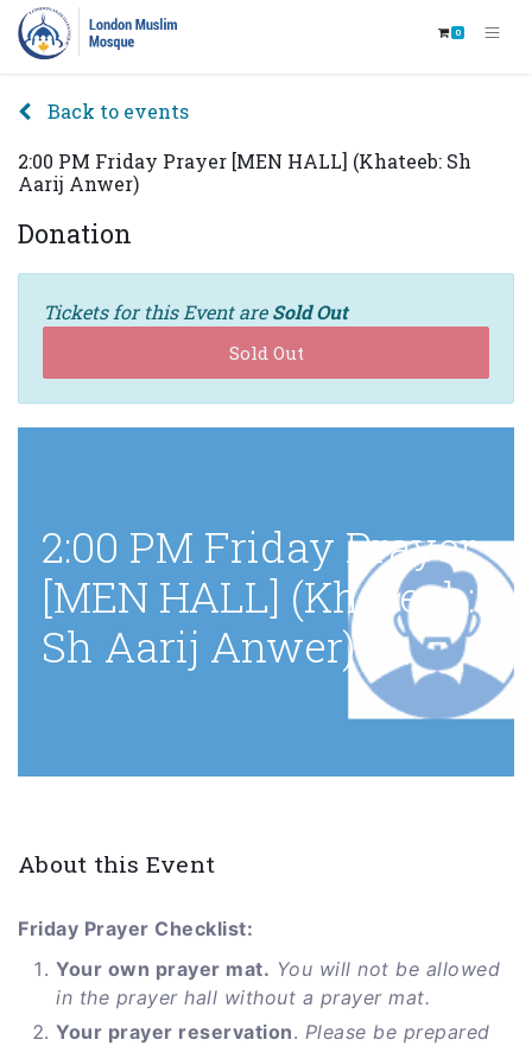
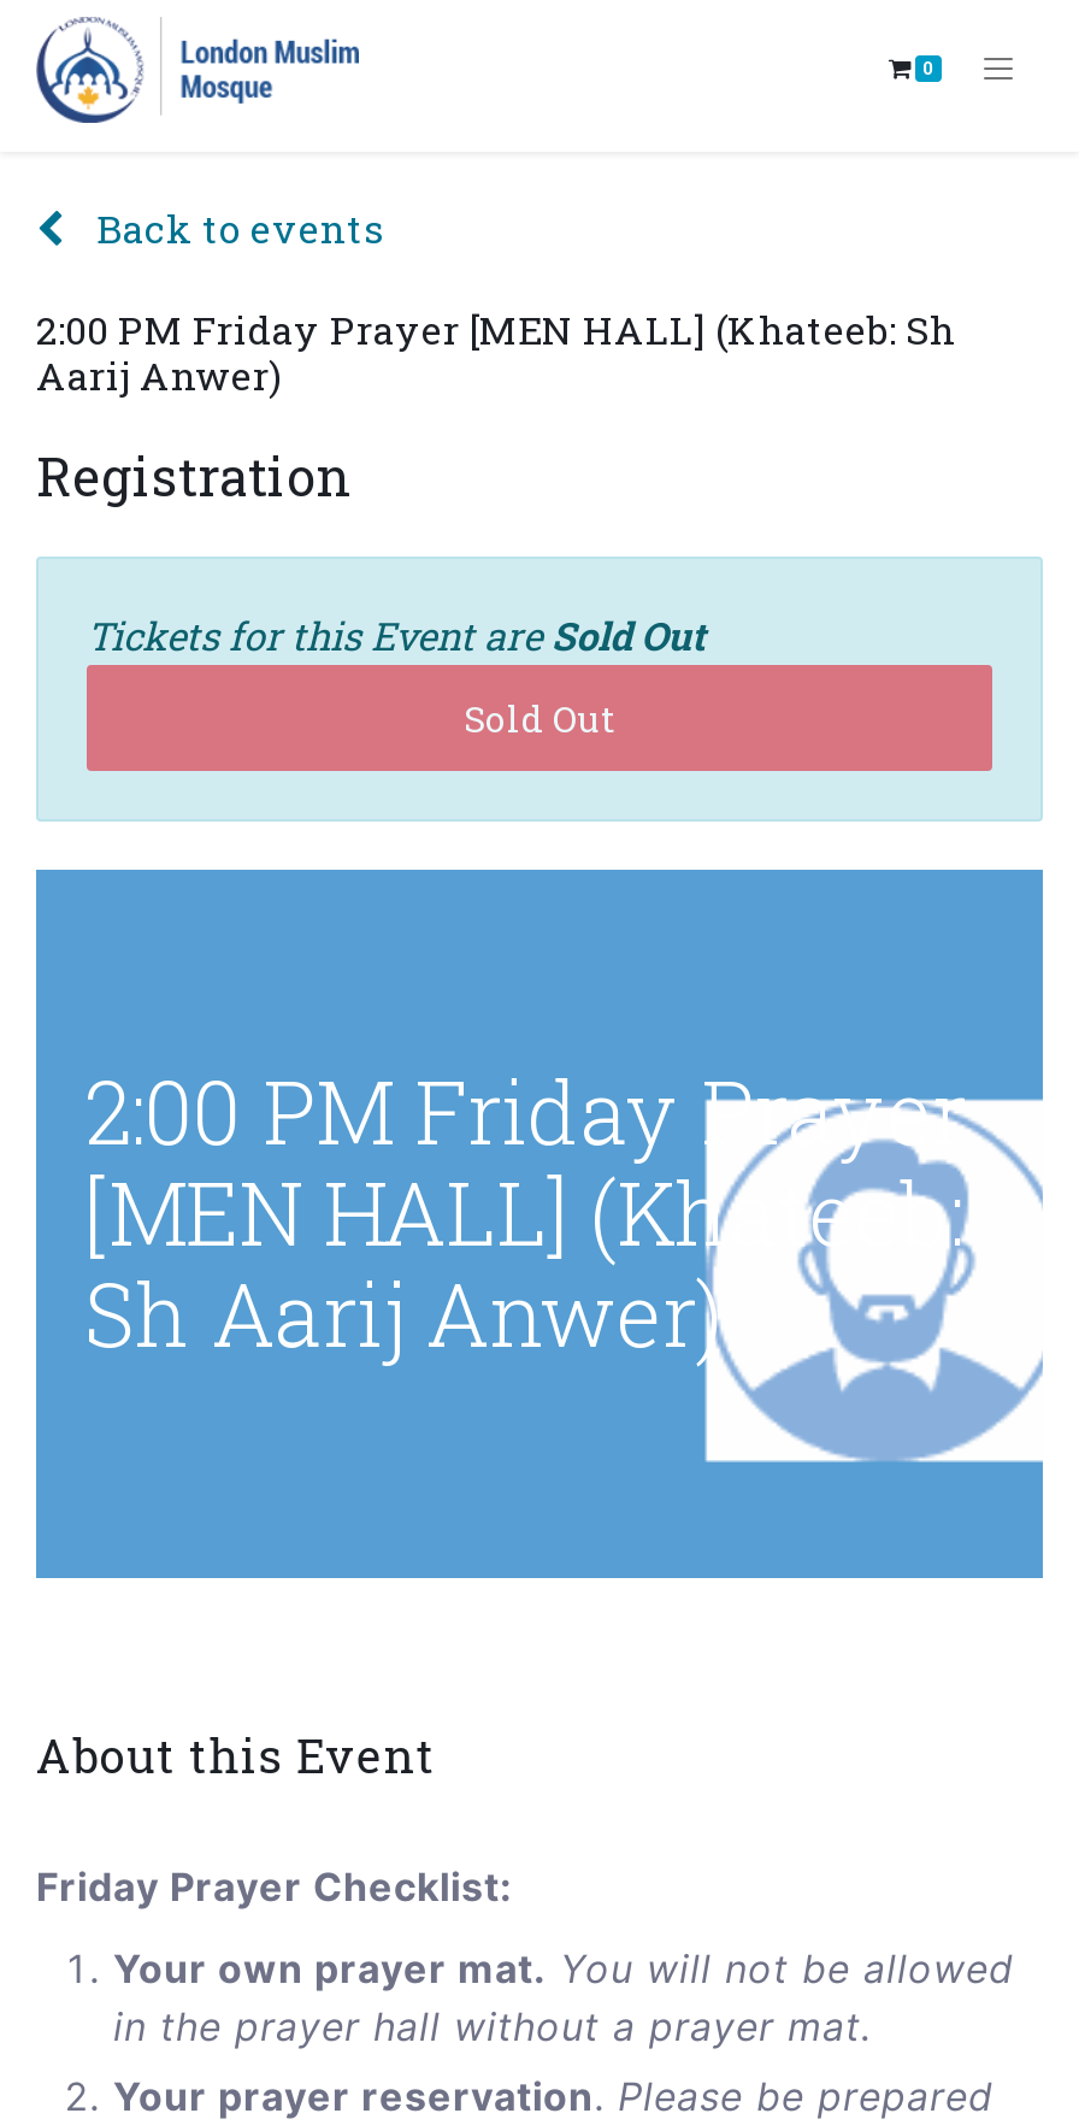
[18,216,132,251] Donation -> [36,441,352,511] Registration

